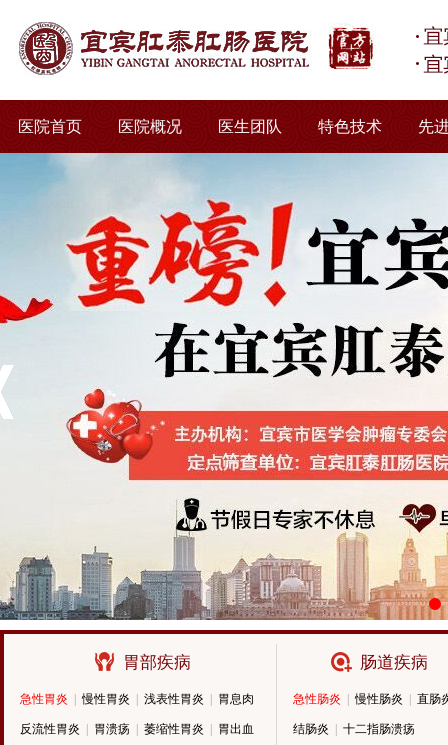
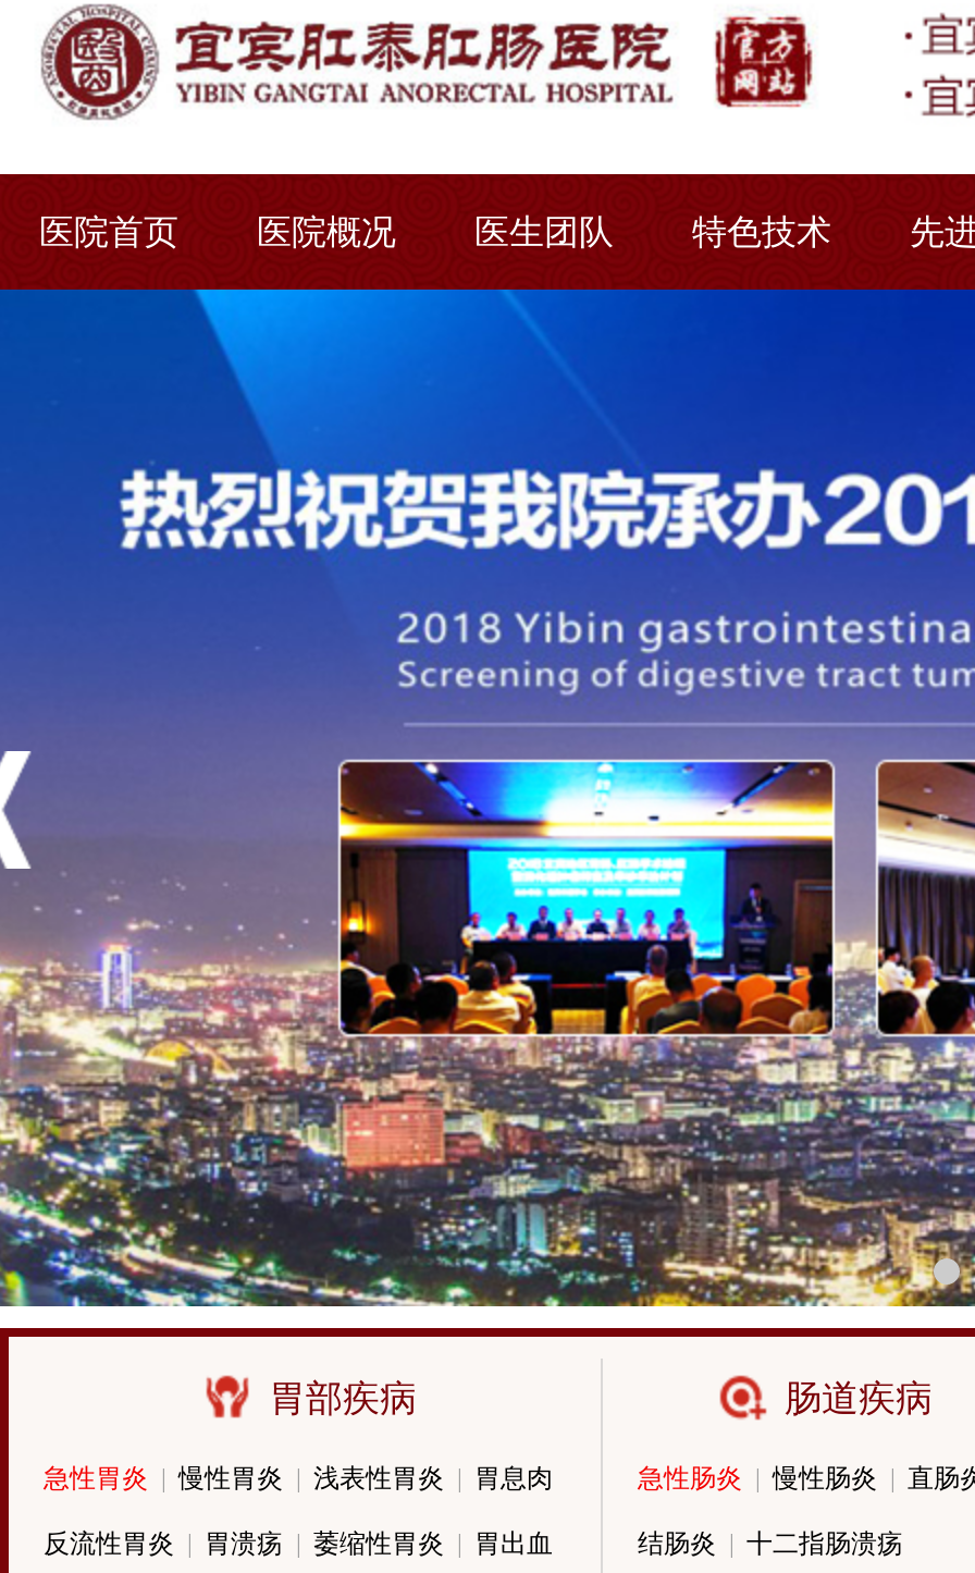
[3,152,445,621] [image] -> [7,287,968,1308] [image]

